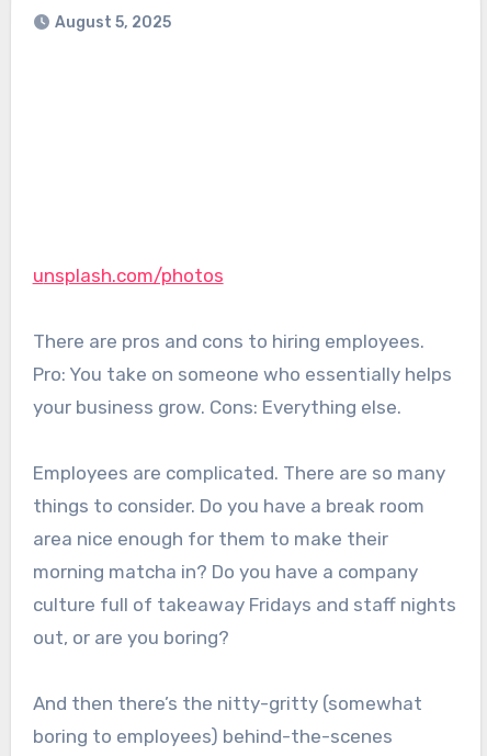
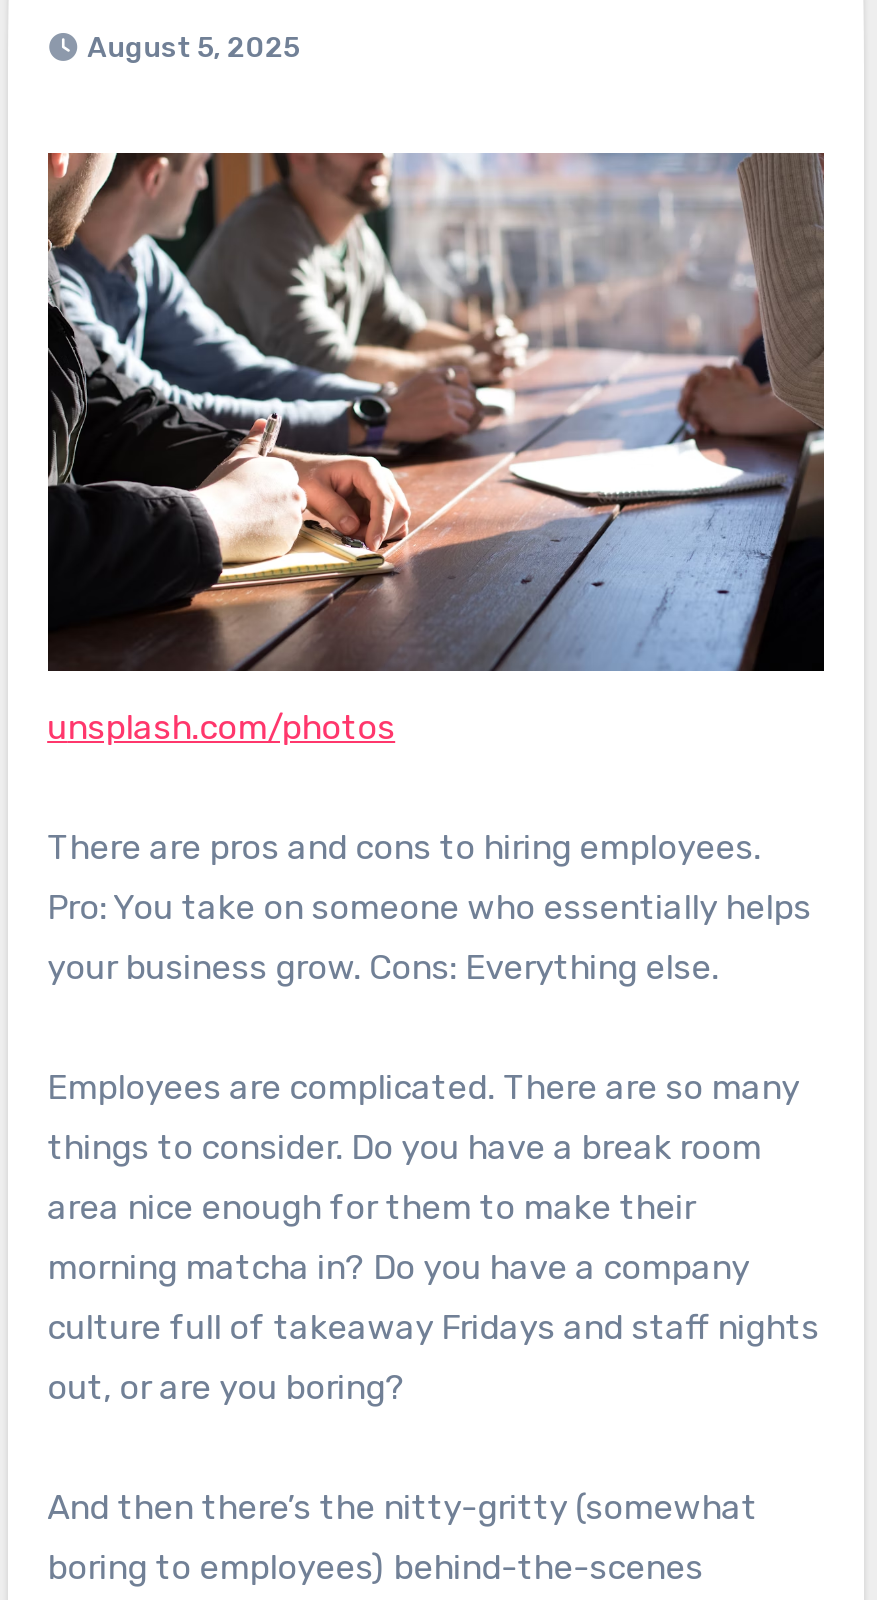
none -> [46,151,826,673] [image]

